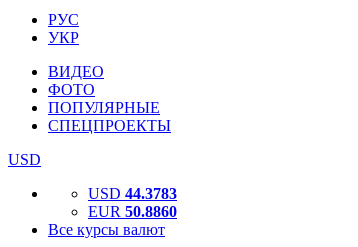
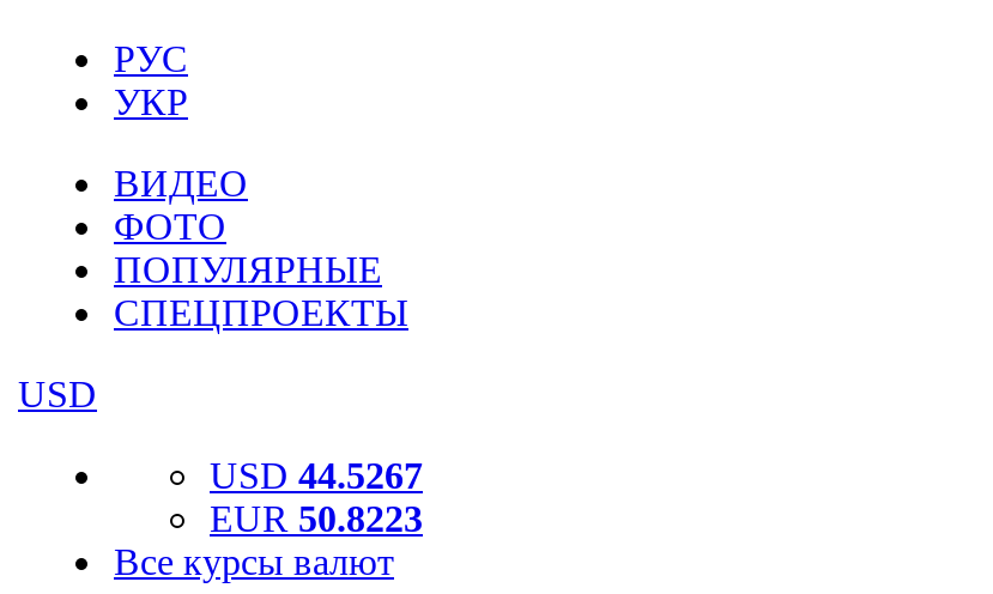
[88,185,177,202] USD 44.3783 -> [210,455,423,496] USD 44.5267
[88,203,177,220] EUR 50.8860 -> [210,498,423,539] EUR 50.8223

